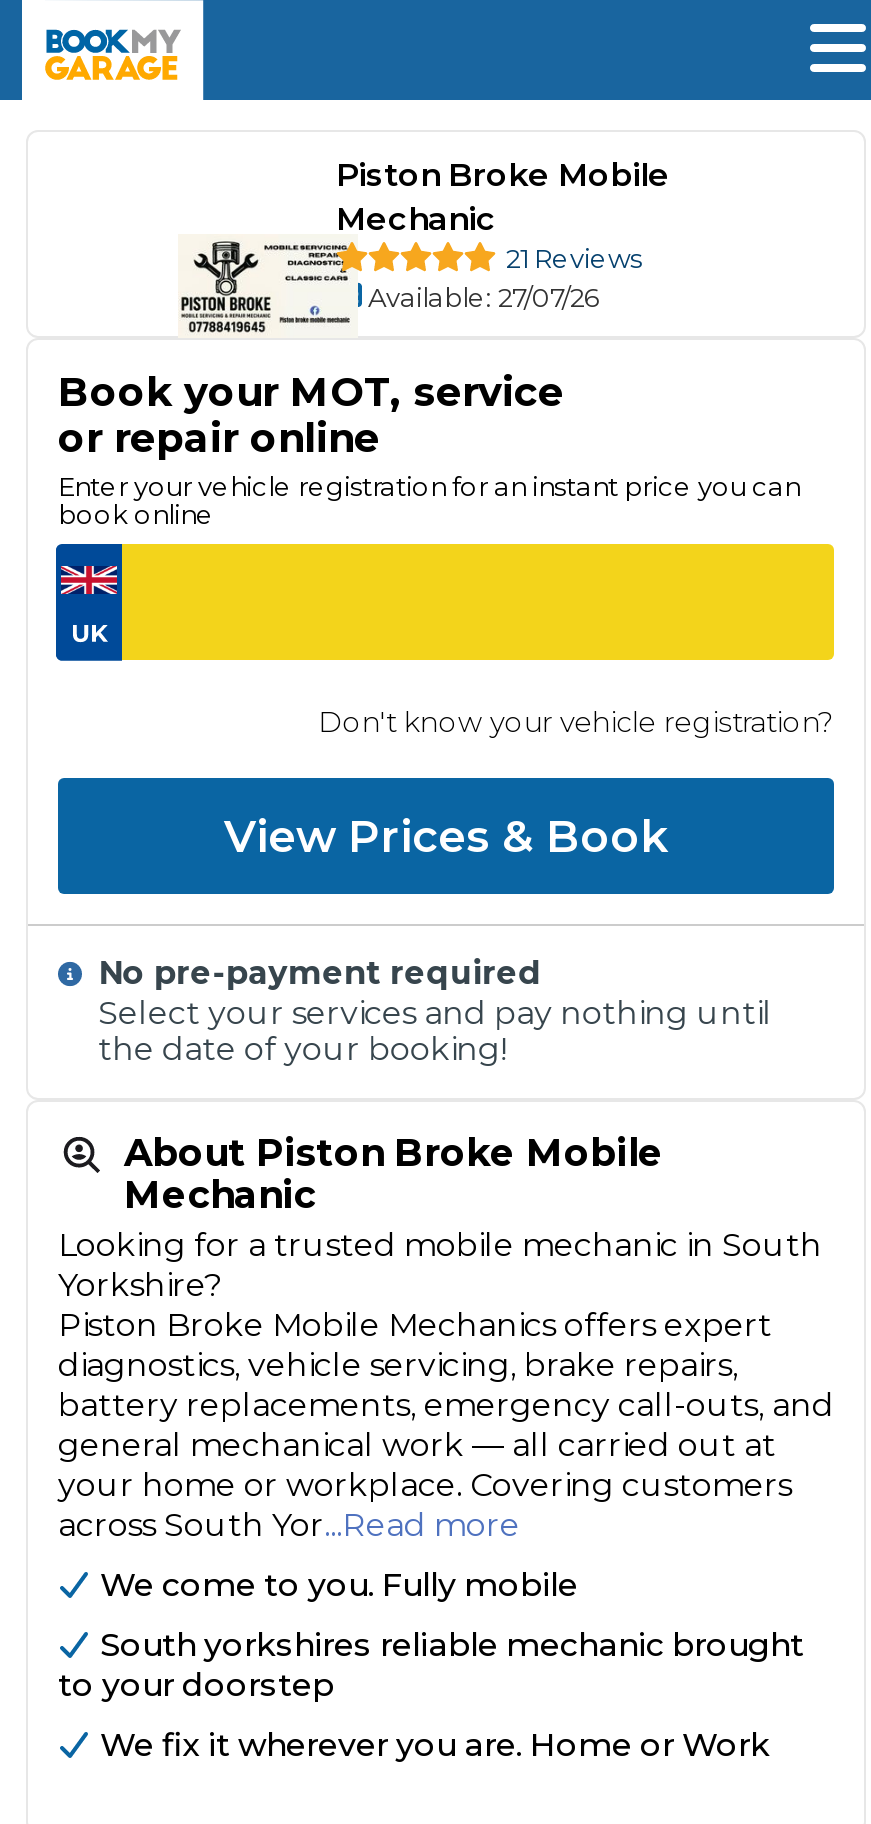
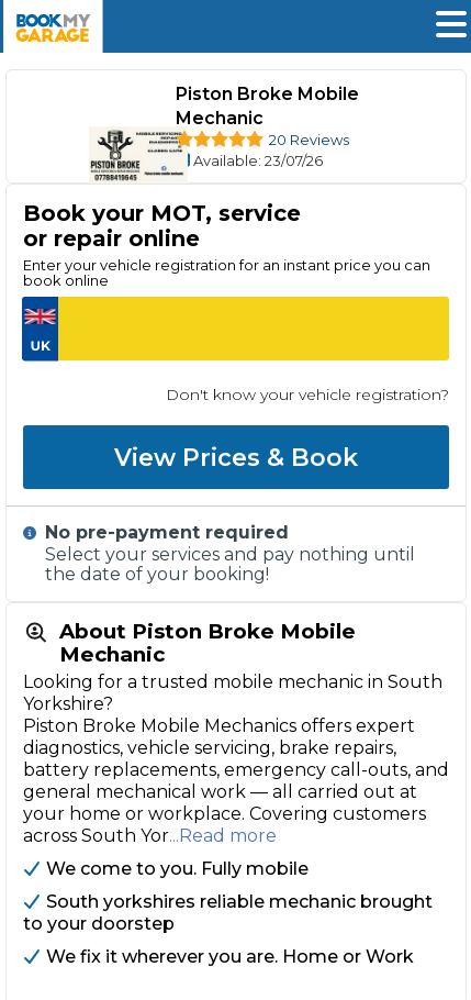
[506,243,642,275] 21 Reviews -> [269,131,349,149] 20 Reviews
[368,281,600,313] Available: 27/07/26 -> [193,152,323,170] Available: 23/07/26

